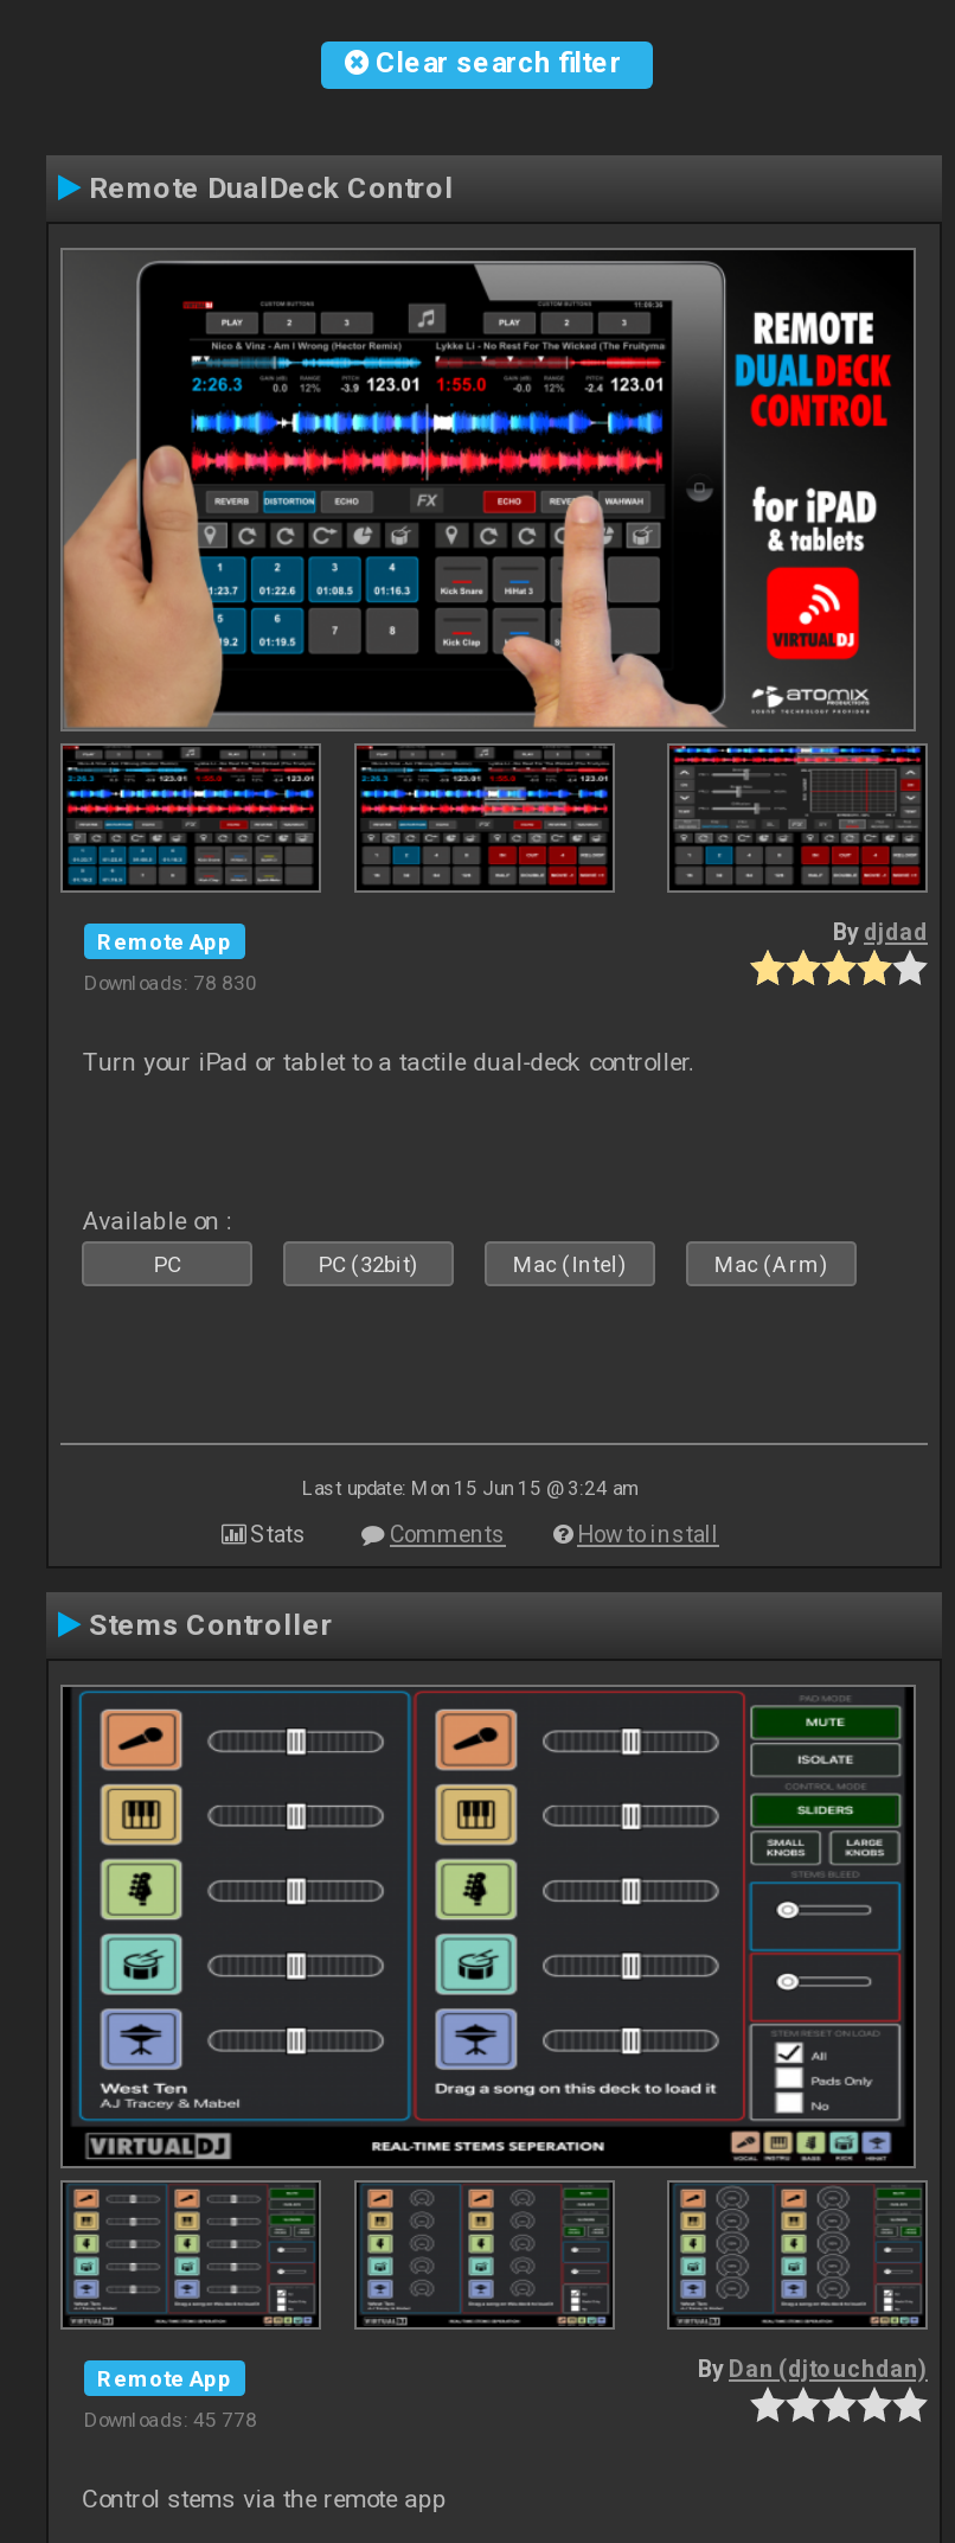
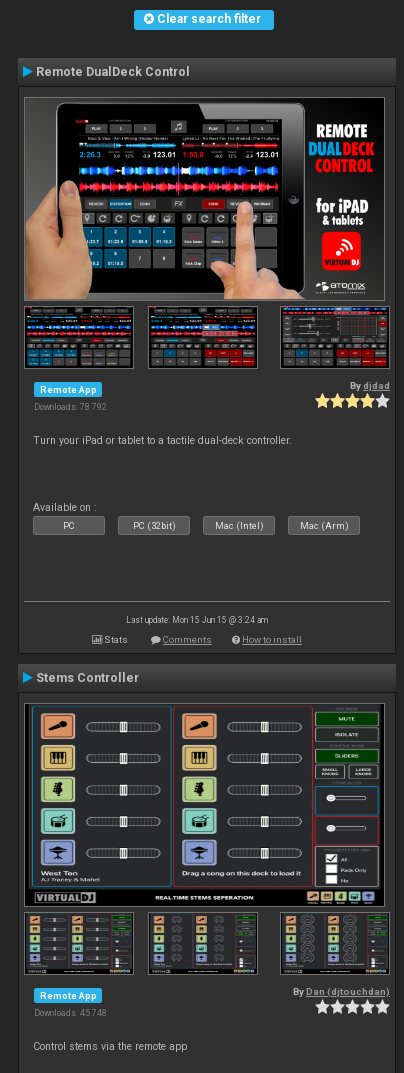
[84,972,257,996] Downloads: 78 830 -> [34,402,107,412] Downloads: 78 792
[84,2409,257,2433] Downloads: 45 778 -> [34,1008,107,1018] Downloads: 45 748

